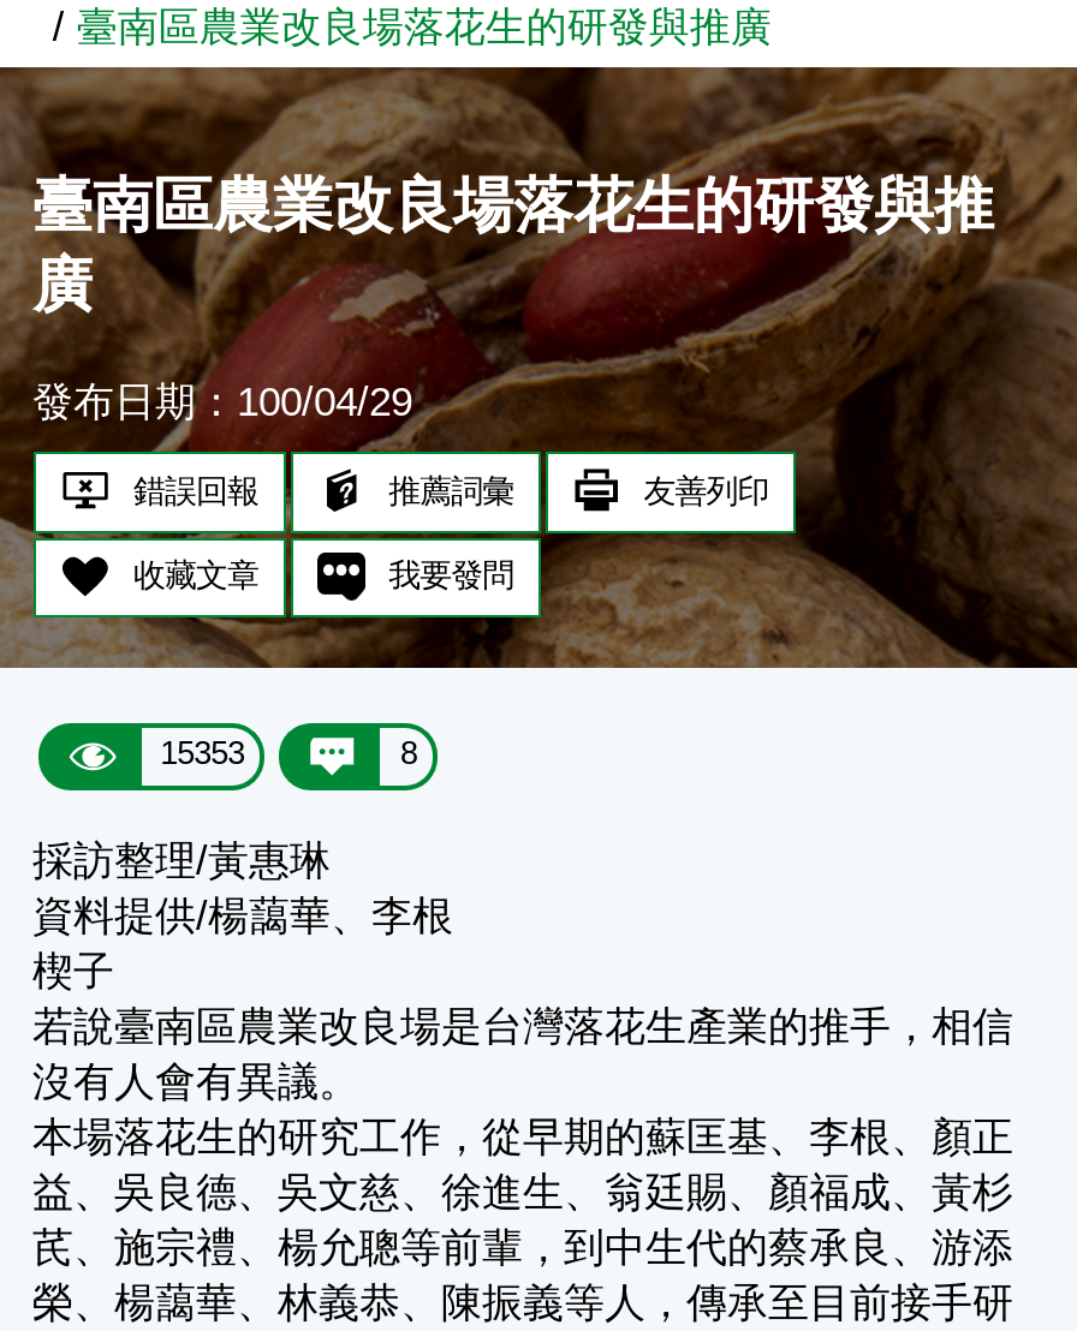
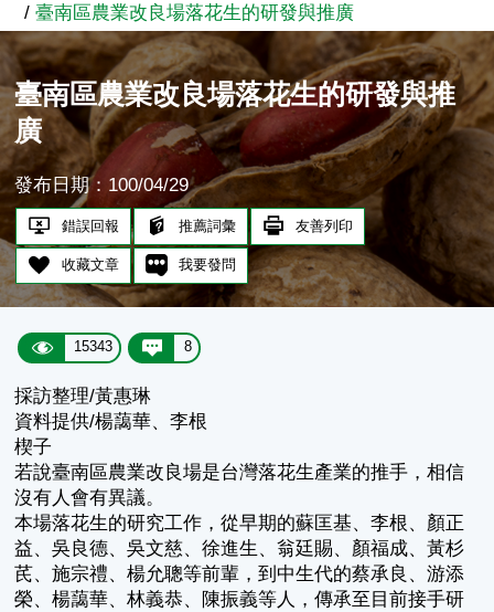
[160,736,244,772] 15353 -> [73,338,112,355] 15343

